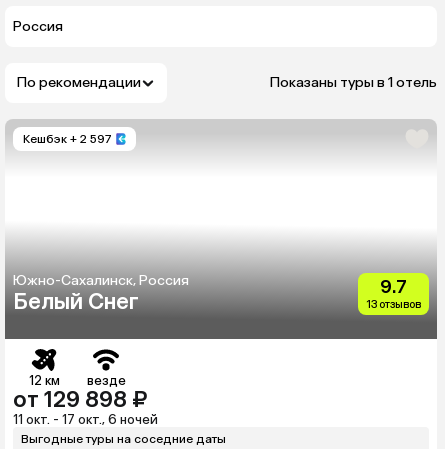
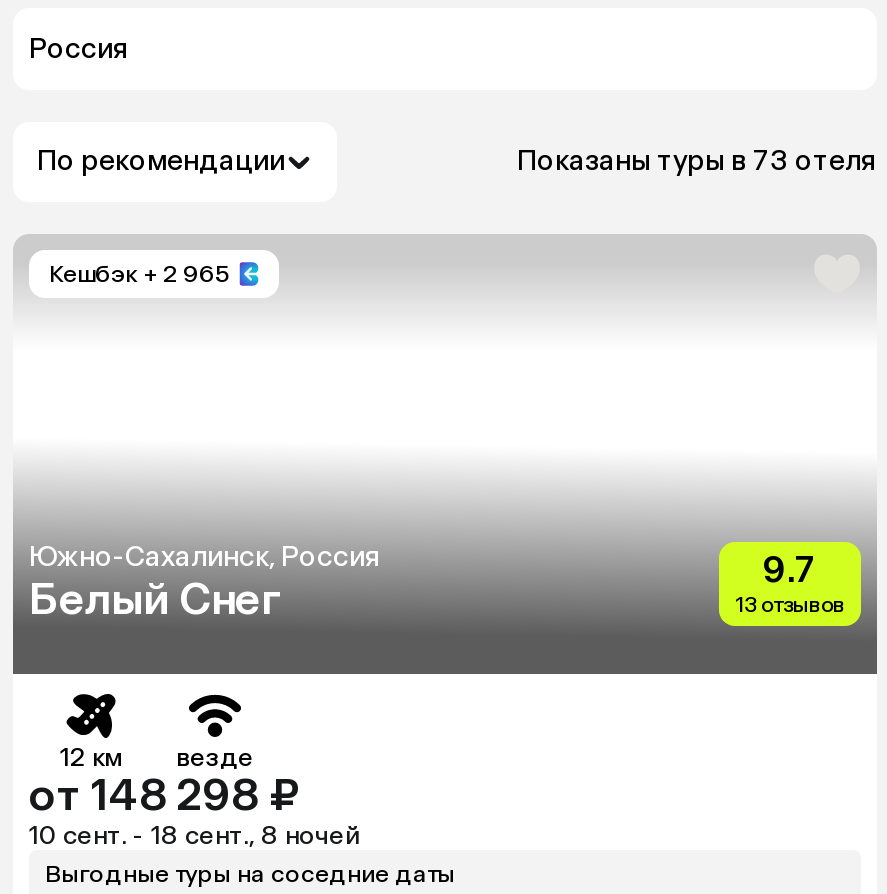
[270,74,437,91] Показаны туры в 1 отель -> [517,144,877,178] Показаны туры в 73 отеля
[23,132,111,146] Кешбэк + 2 597 -> [49,260,229,288] Кешбэк + 2 965
[13,386,147,413] от 129 898 ₽ -> [29,768,299,822] от 148 298 ₽
[13,412,158,427] 11 окт. - 17 окт., 6 ночей -> [29,820,361,850] 10 сент. - 18 сент., 8 ночей

